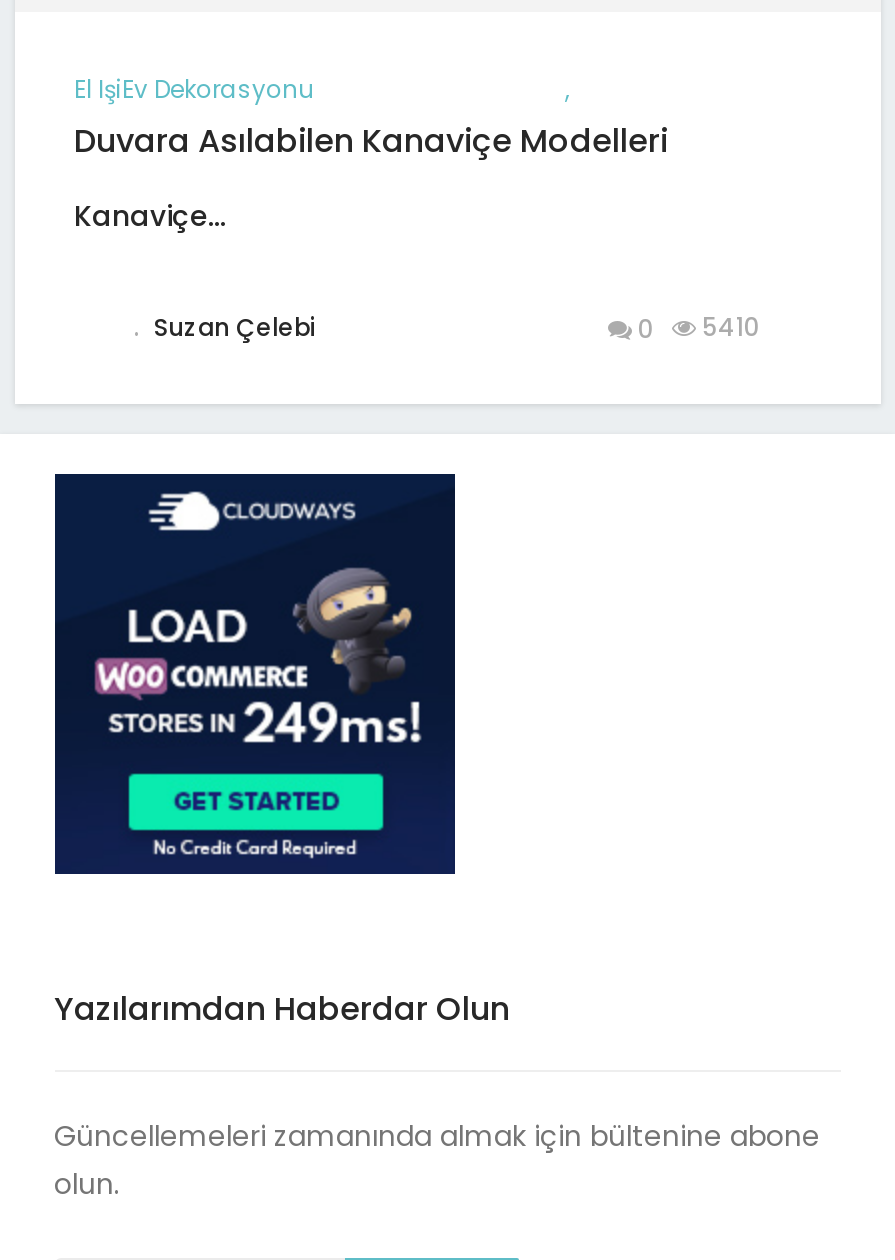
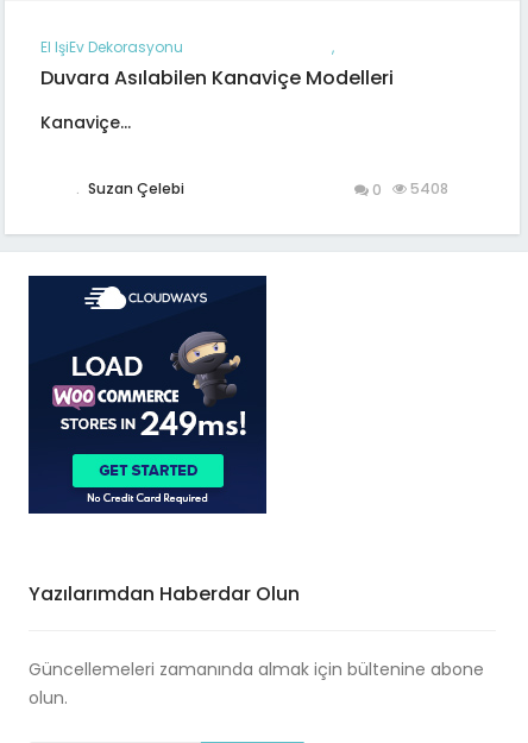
[632,310,760,346] 0 5410 -> [368,178,448,200] 0 5408

